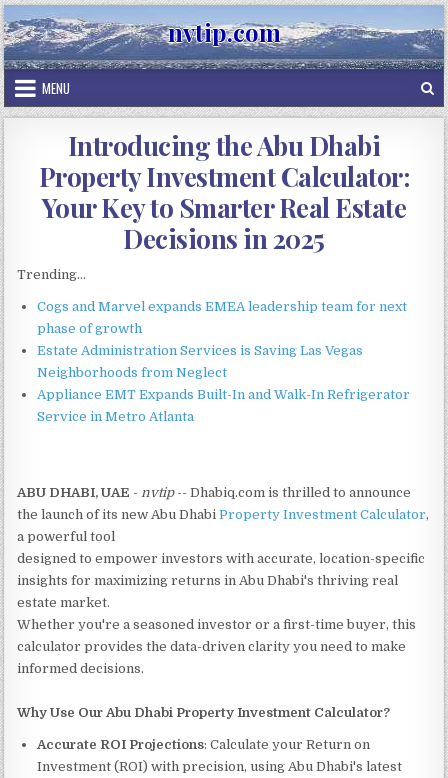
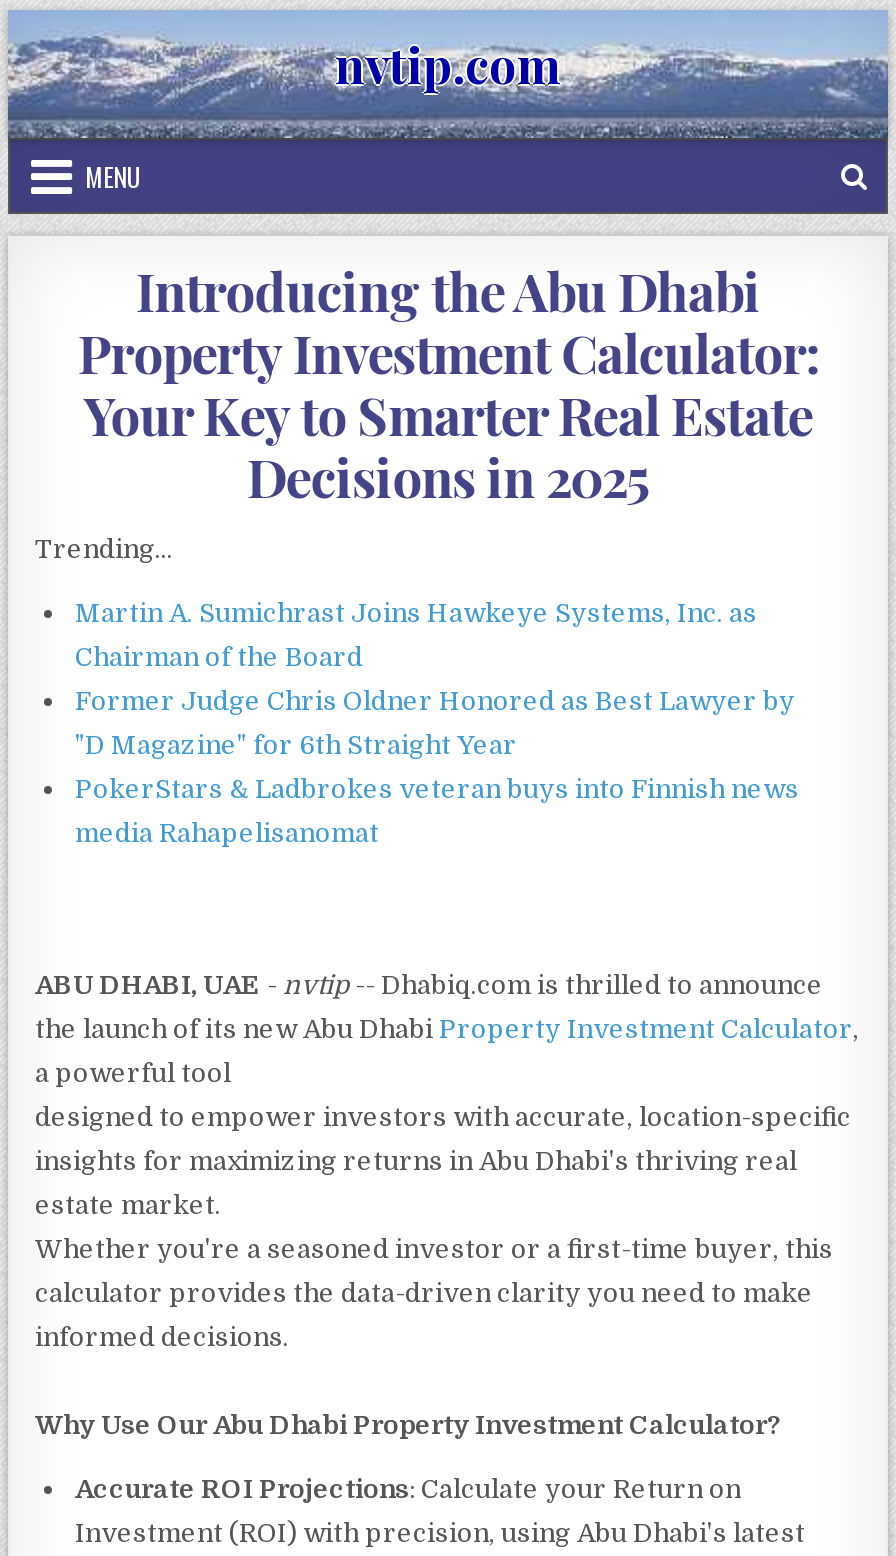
[37,299,407,314] Cogs and Marvel expands EMEA leadership team for next -> [75,598,757,628] Martin A. Sumichrast Joins Hawkeye Systems, Inc. as
[37,321,142,336] phase of growth -> [75,642,363,672] Chairman of the Board
[37,343,363,358] Estate Administration Services is Saving Las Vegas -> [75,686,795,716] Former Judge Chris Oldner Honored as Best Lawyer by
[37,365,227,380] Neighborhoods from Neglect -> [75,730,517,760] "D Magazine" for 6th Straight Year
[37,387,410,402] Appliance EMT Expands Built-In and Walk-In Refrigerator -> [75,774,799,804] PokerStars & Ladbrokes veteran buys into Finnish news
[37,409,194,424] Service in Metro Atlanta -> [75,818,379,848] media Rahapelisanomat

